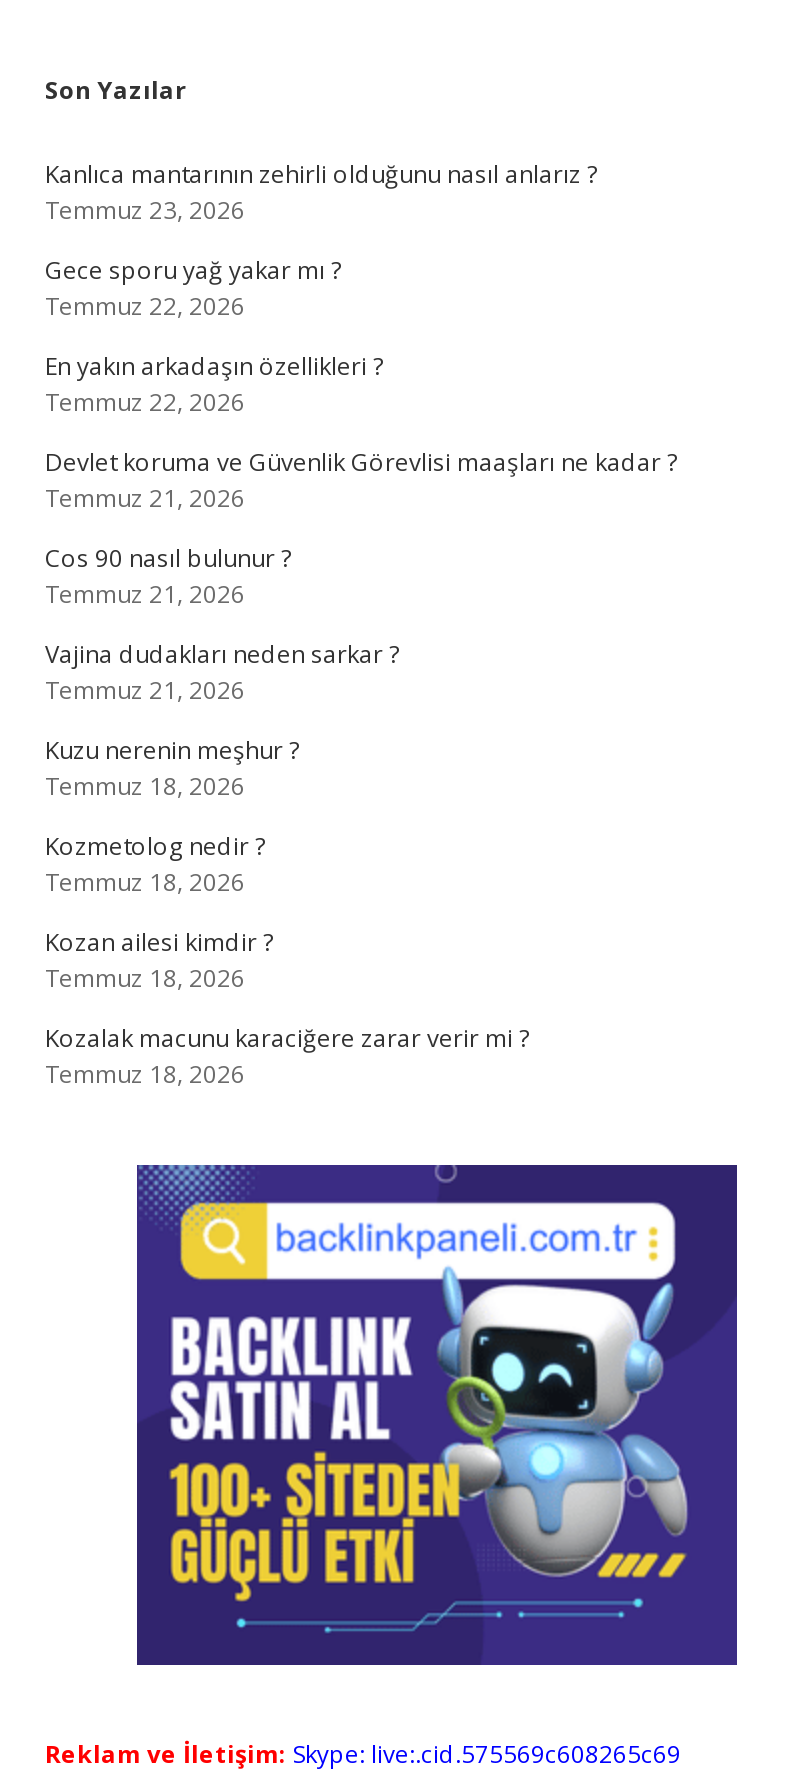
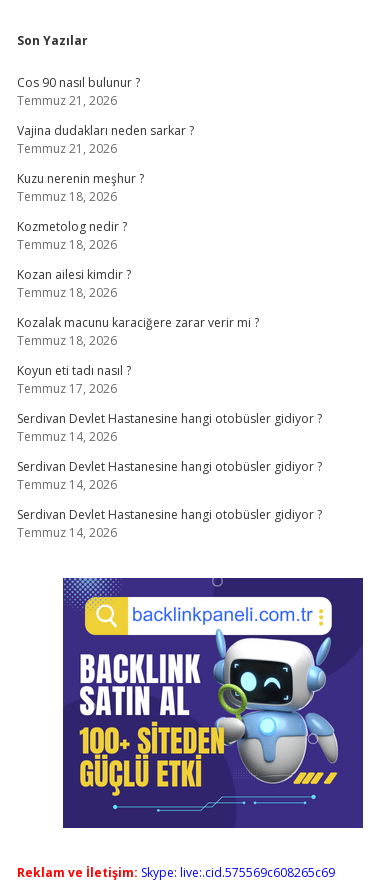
[45,157,677,515] Kanlıca mantarının zehirli olduğunu nasıl anlarız ? | Temmuz 23, 2026 | Gece sporu yağ yakar mı ? | Temmuz 22, 2026 | En yakın arkadaşın özellikleri ? | Temmuz 22, 2026 | Devlet koruma ve Güvenlik Görevlisi maaşları ne kadar ? | Temmuz 21, 2026 -> none
moved [45,541,529,1091] -> [17,74,259,349]: Cos 90 nasıl bulunur ? | Temmuz 21, 2026 | Vajina dudakları neden sarkar ? | ... | Kozalak macunu karaciğere zarar verir mi ? | Temmuz 18, 2026
none -> [17,362,322,541] Koyun eti tadı nasıl ? | Temmuz 17, 2026 | Serdivan Devlet Hastanesine hangi otobüsler gidiyor ? | Temmuz 14, 2026 | Serdivan Devlet Hastanesine hangi otobüsler gidiyor ? | Temmuz 14, 2026 | Serdivan Devlet Hastanesine hangi otobüsler gidiyor ? | Temmuz 14, 2026

